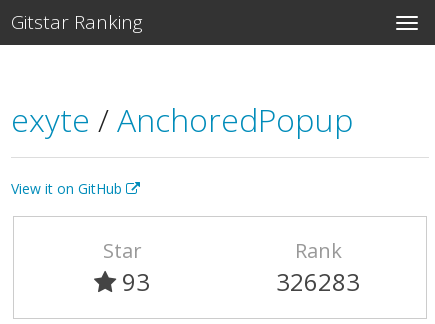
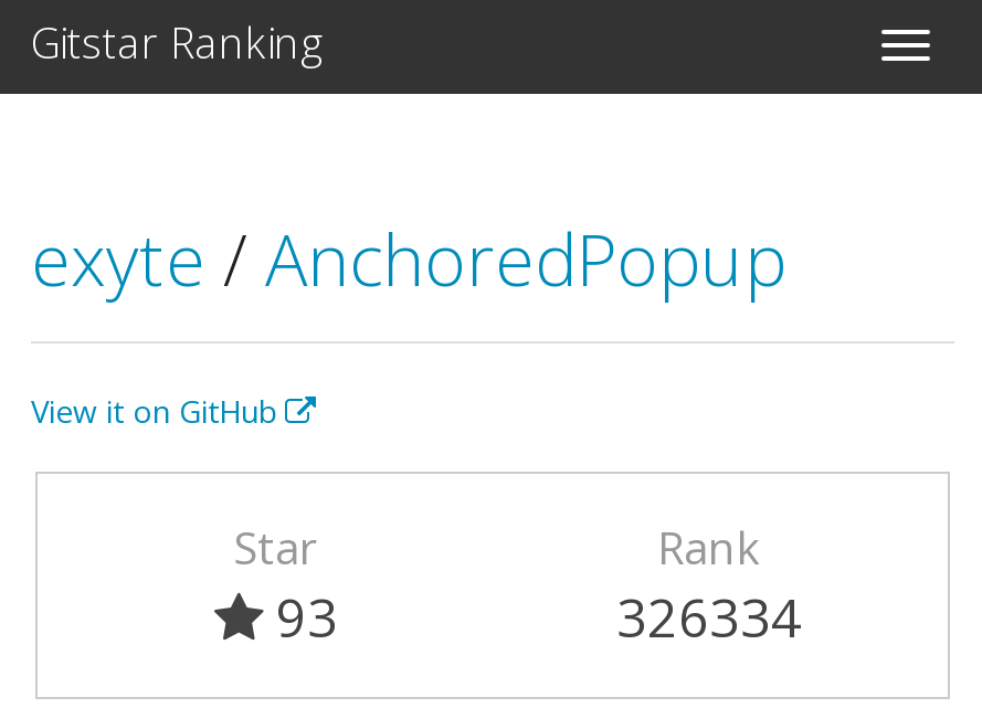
[276,265,360,298] 326283 -> [616,580,802,653] 326334

